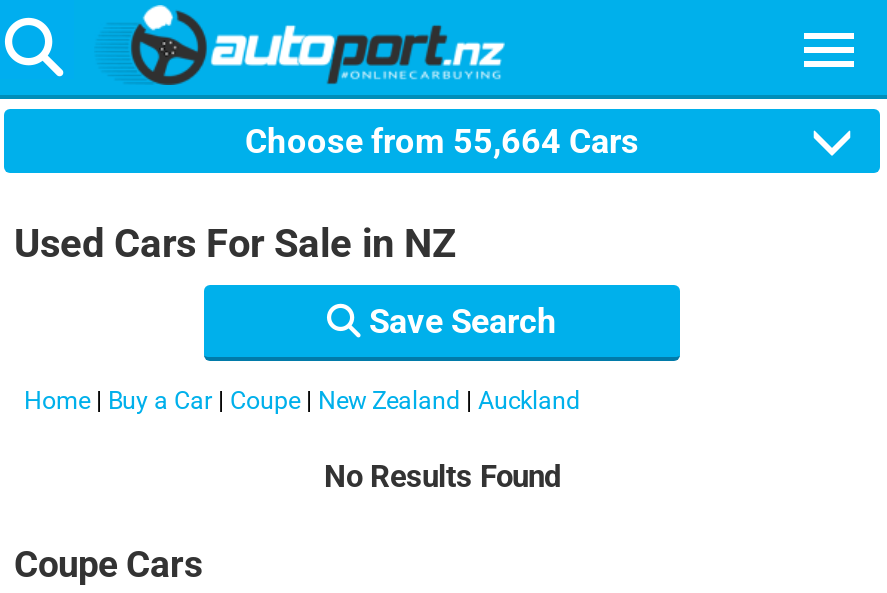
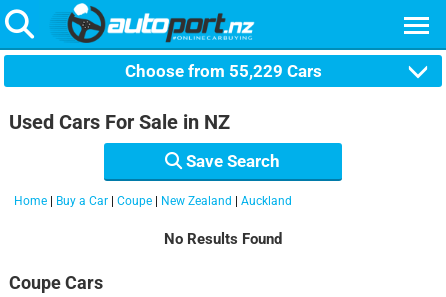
[245,121,639,161] Choose from 55,664 Cars -> [124,61,321,81] Choose from 55,229 Cars

